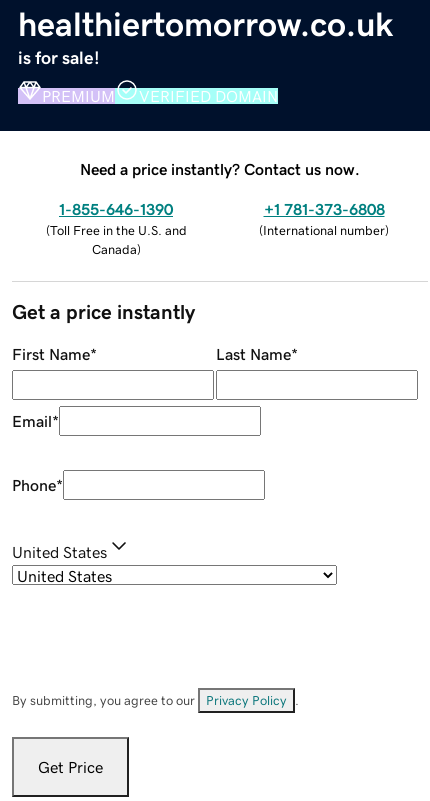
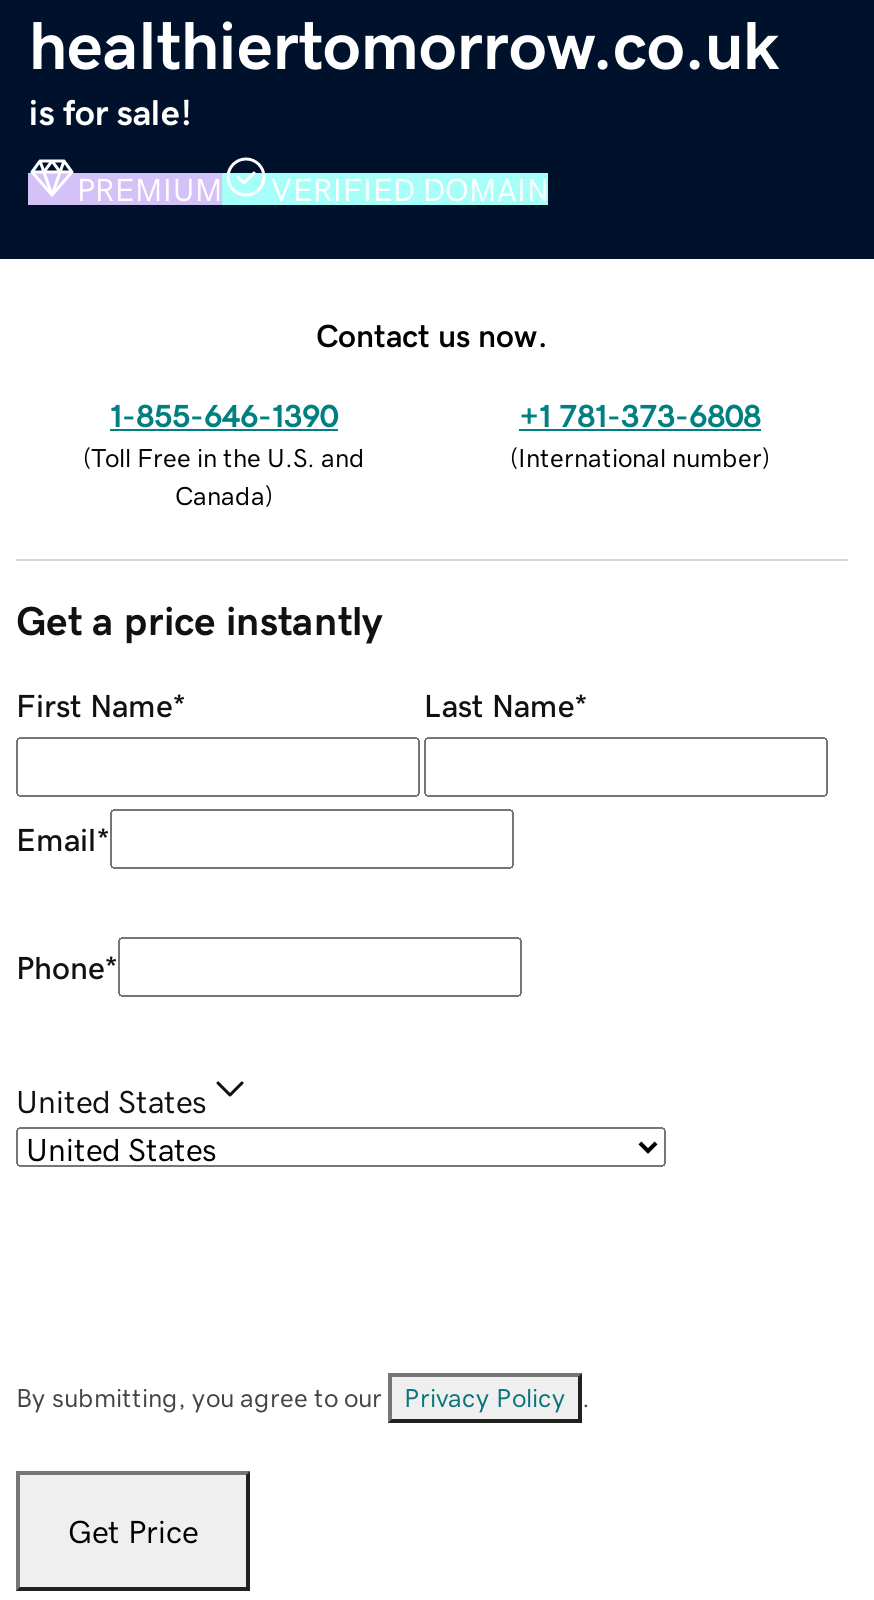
[80,161,360,177] Need a price instantly? Contact us now. -> [316,318,548,350] Contact us now.

